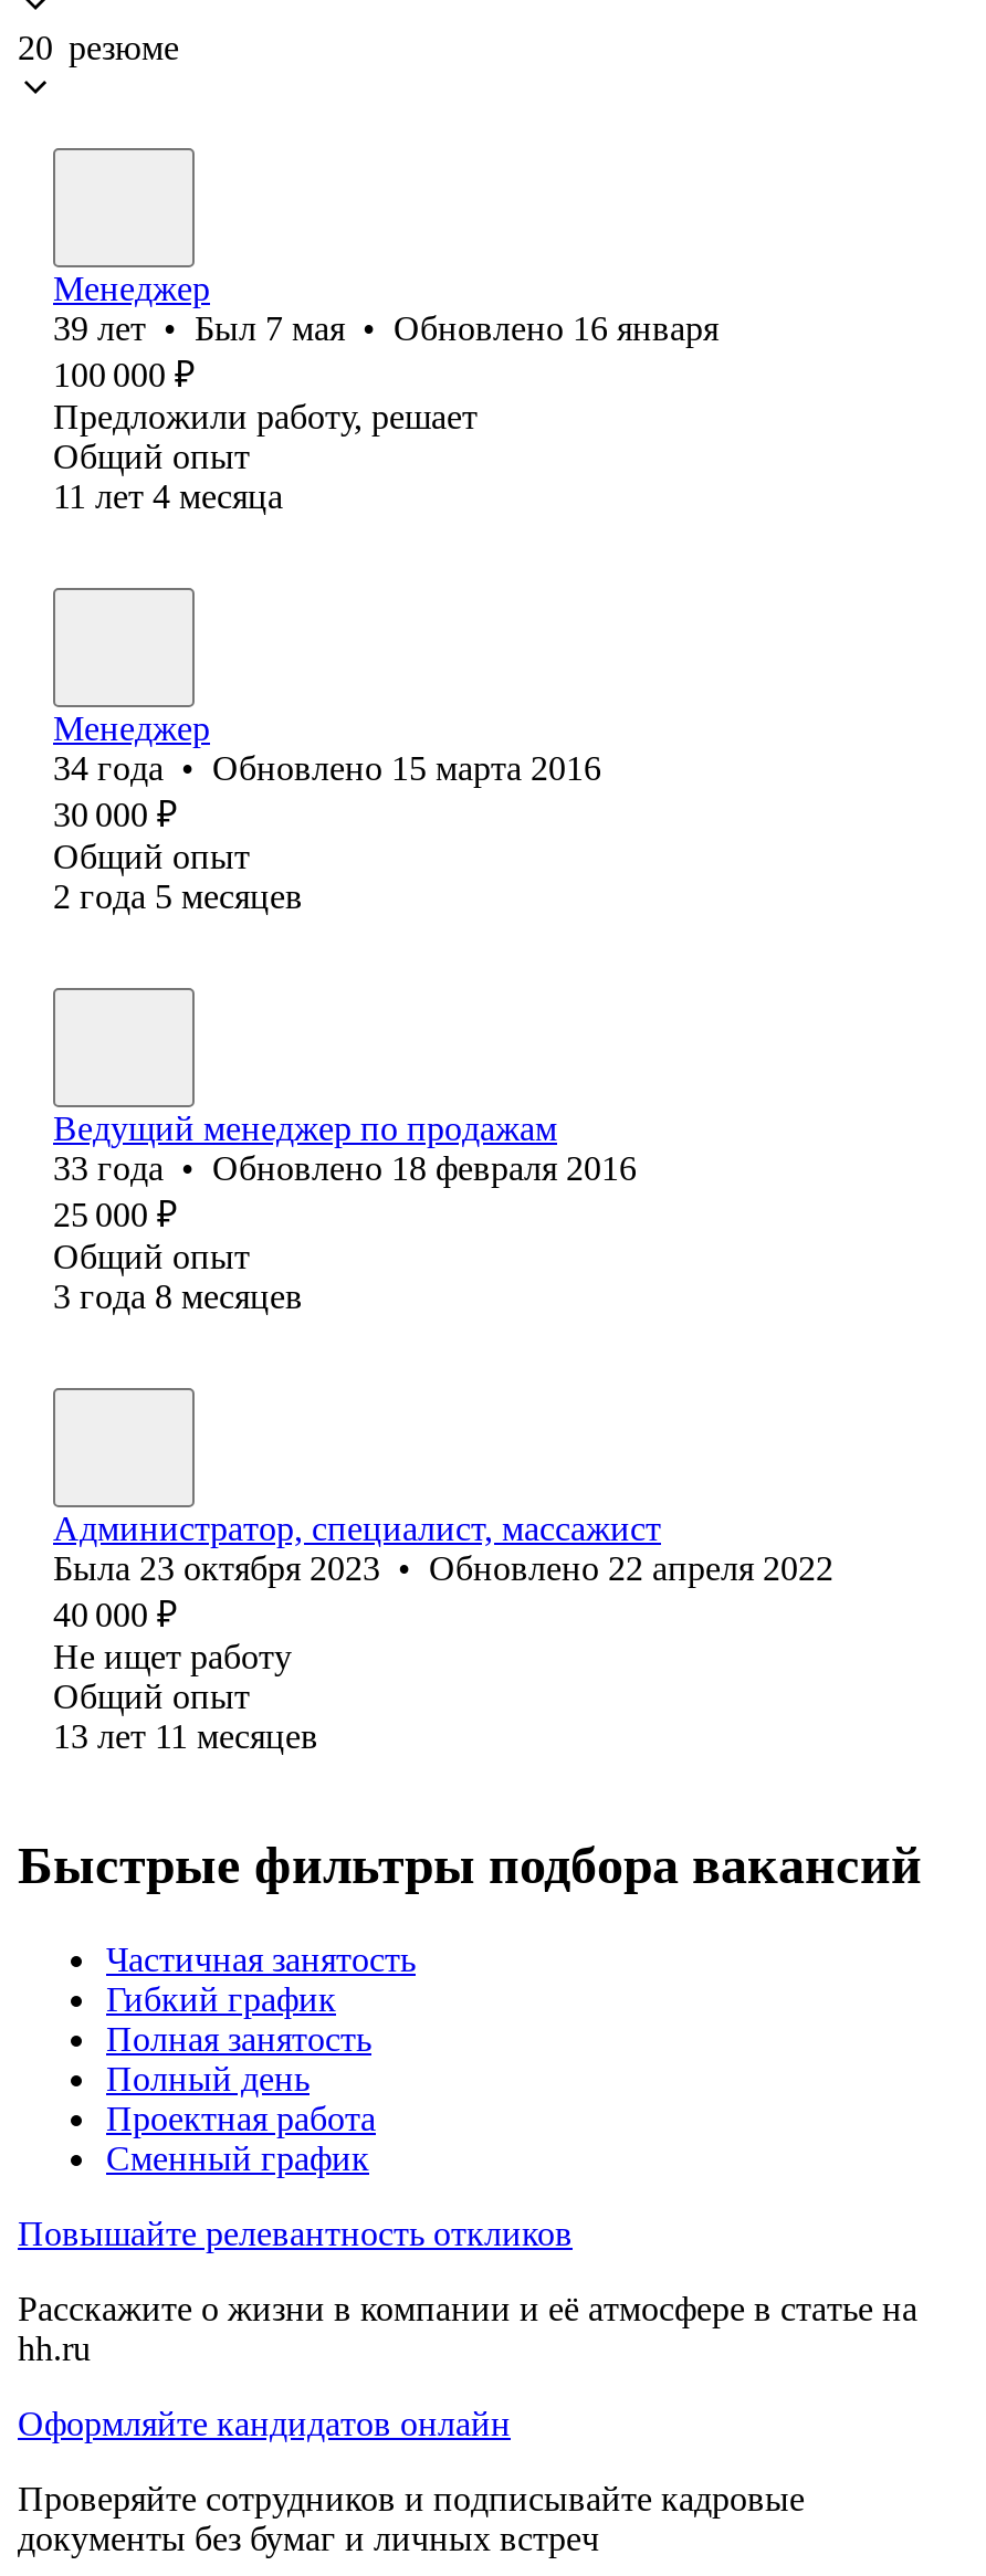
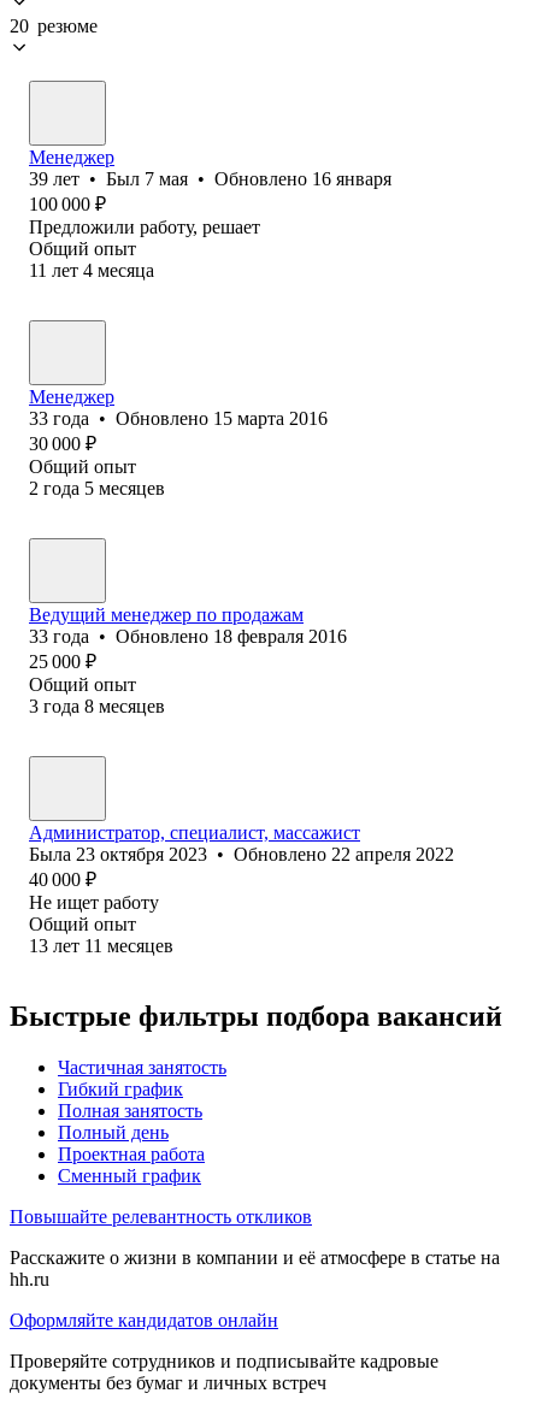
[53,749,601,787] 34 года • Обновлено 15 марта 2016 -> [29,408,328,428] 33 года • Обновлено 15 марта 2016

